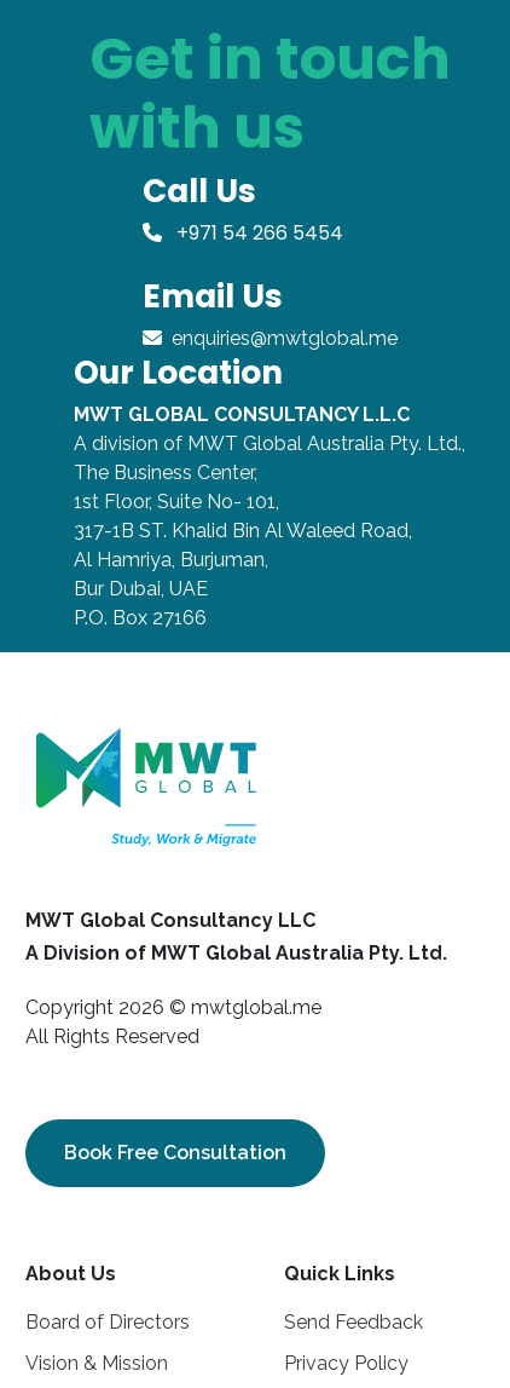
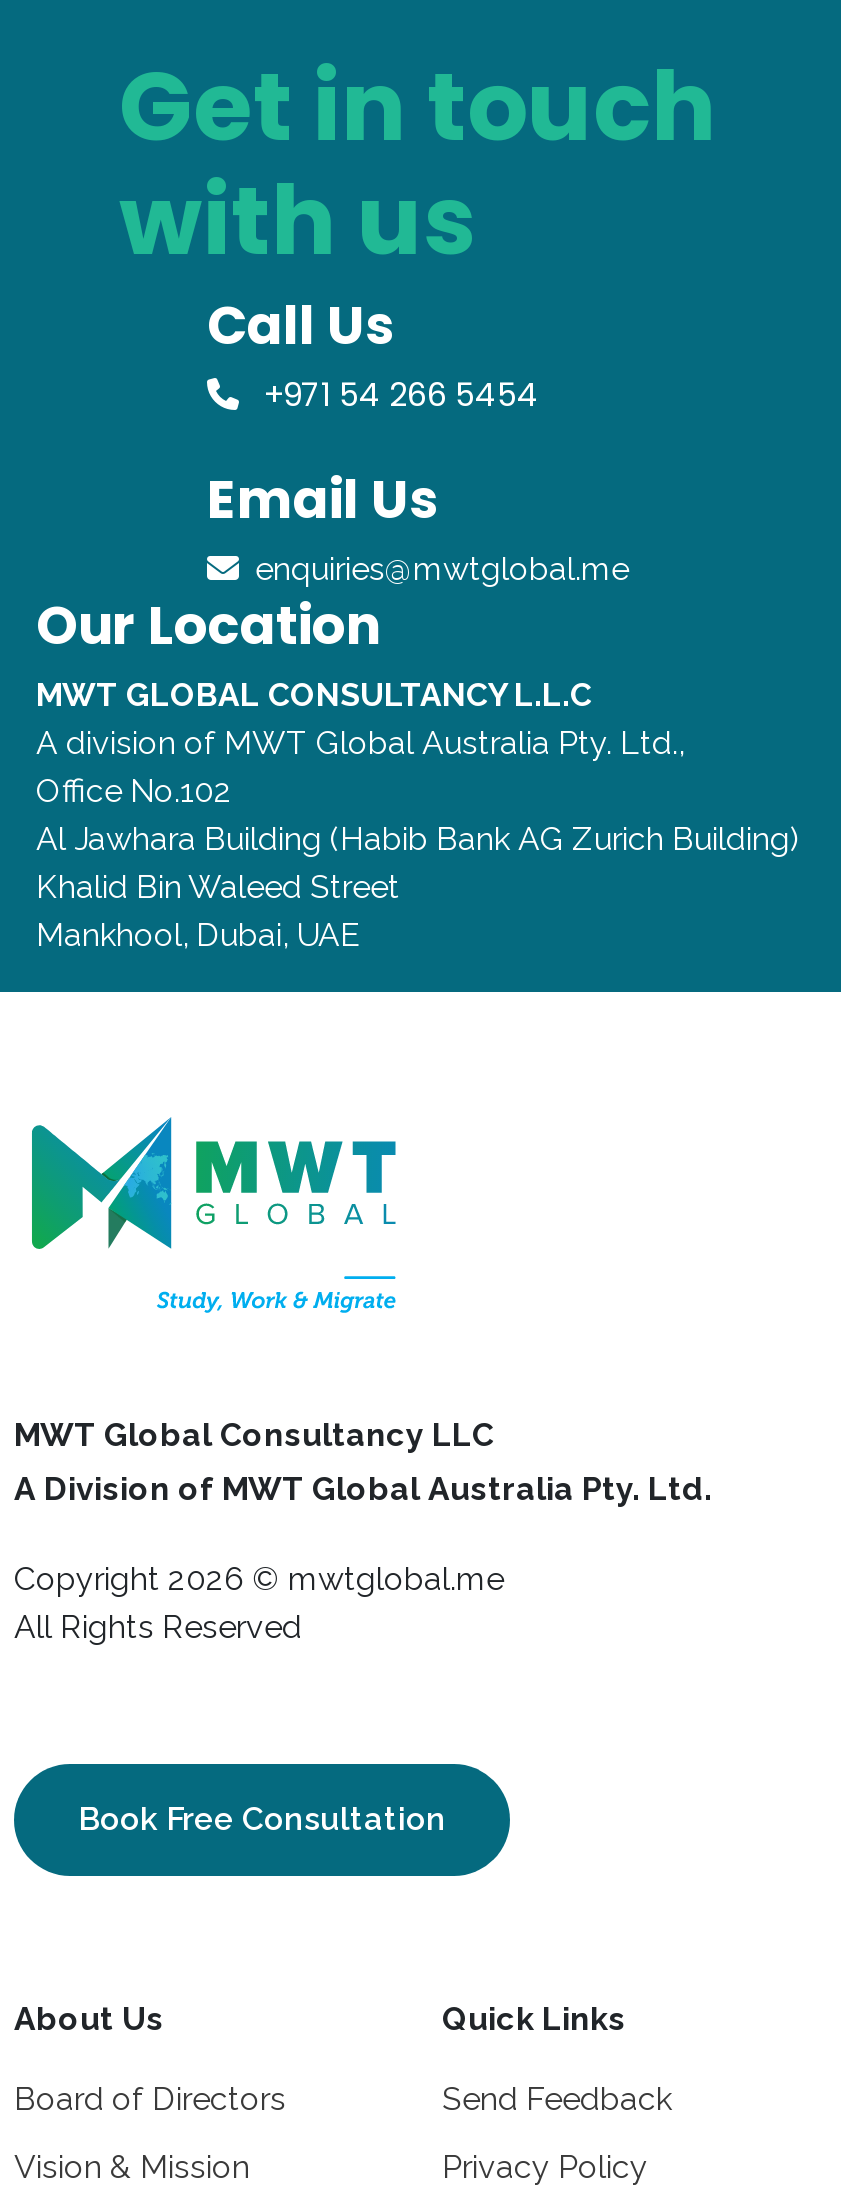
[74,461,412,629] The Business Center, | 1st Floor, Suite No- 101, | 317-1B ST. Khalid Bin Al Waleed Road, | Al Hamriya, Burjuman, | Bur Dubai, UAE | P.O. Box 27166 -> [36,772,800,954] Office No.102 | Al Jawhara Building (Habib Bank AG Zurich Building) | Khalid Bin Waleed Street | Mankhool, Dubai, UAE

